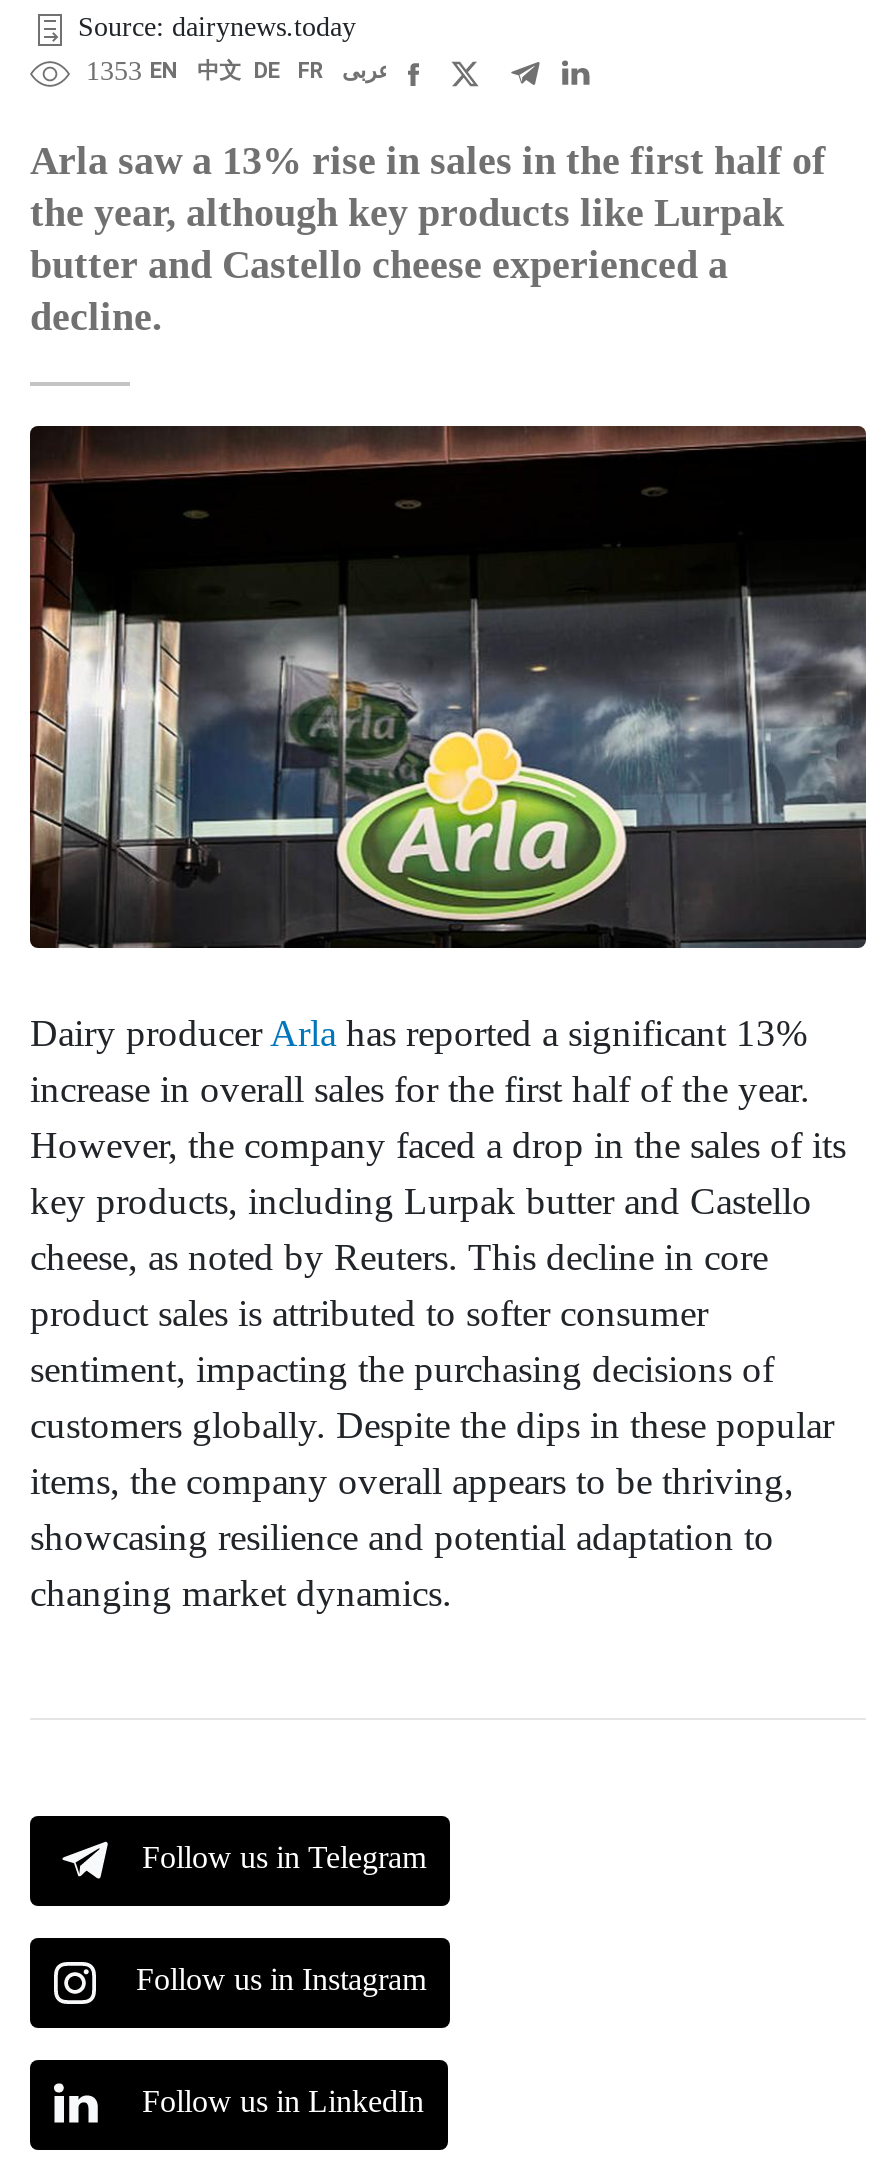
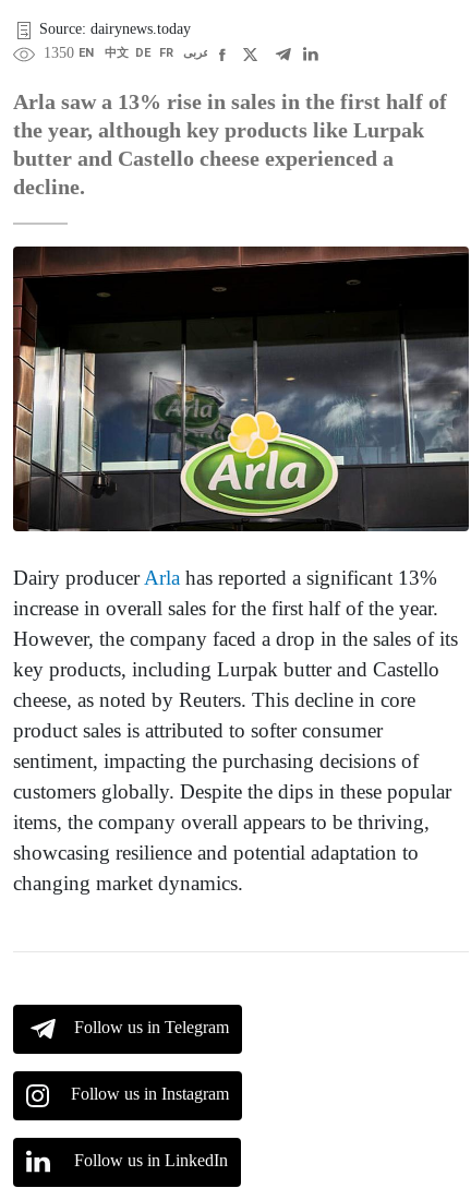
[86,56,323,86] 1353 EN | 中文 DE | FR -> [44,45,173,61] 1350 EN | 中文 DE FR

